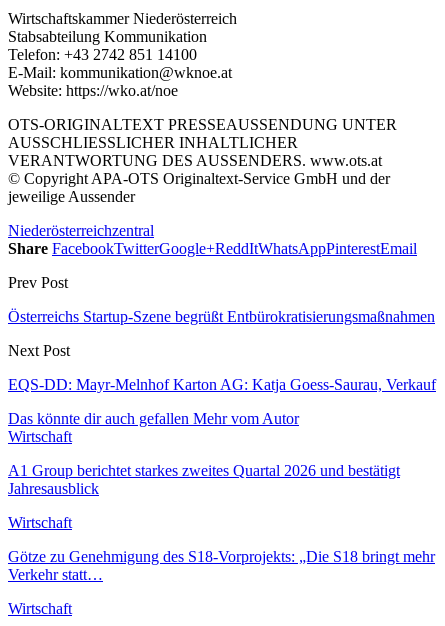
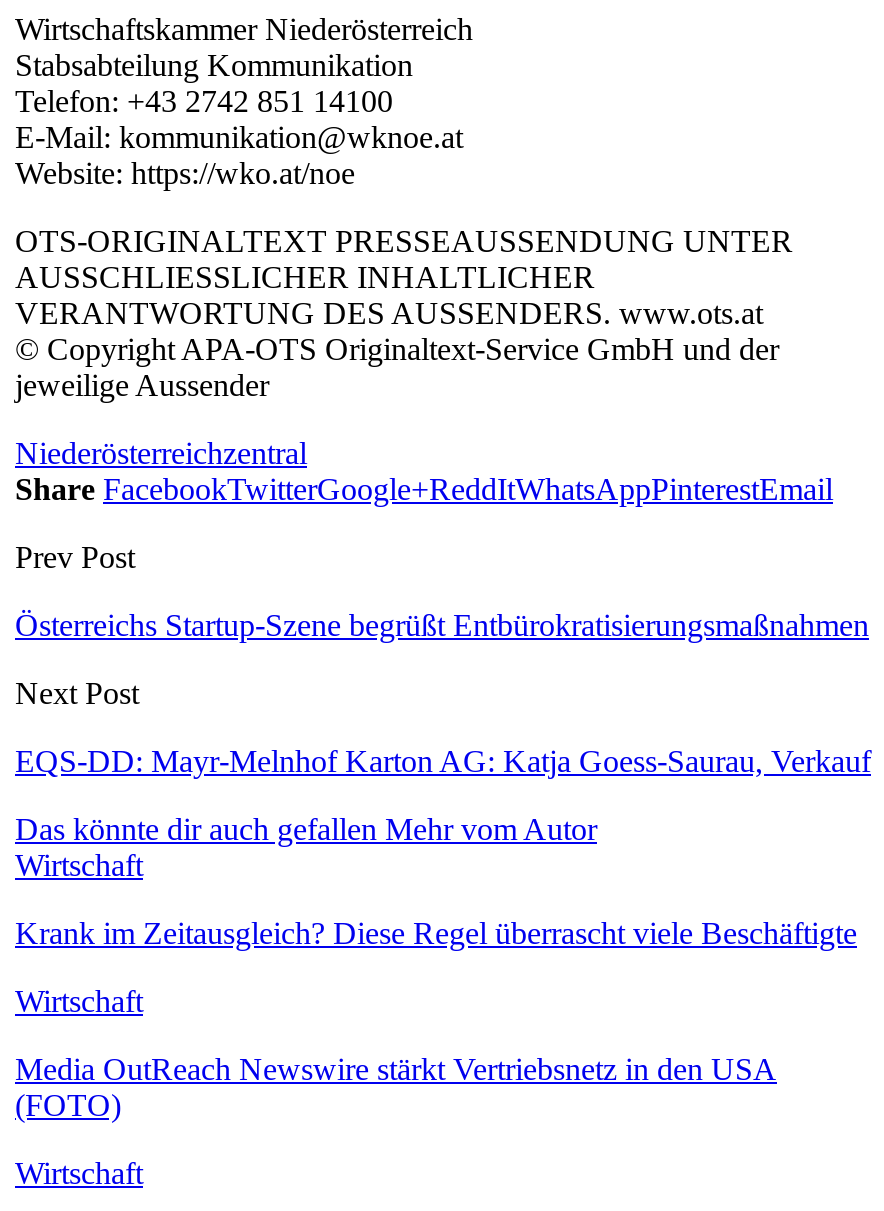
[8,462,400,497] A1 Group berichtet starkes zweites Quartal 2026 und bestätigt | Jahresausblick -> [15,916,857,950] Krank im Zeitausgleich? Diese Regel überrascht viele Beschäftigte
[8,548,435,583] Götze zu Genehmigung des S18-Vorprojekts: „Die S18 bringt mehr | Verkehr statt… -> [15,1052,777,1122] Media OutReach Newswire stärkt Vertriebsnetz in den USA | (FOTO)

